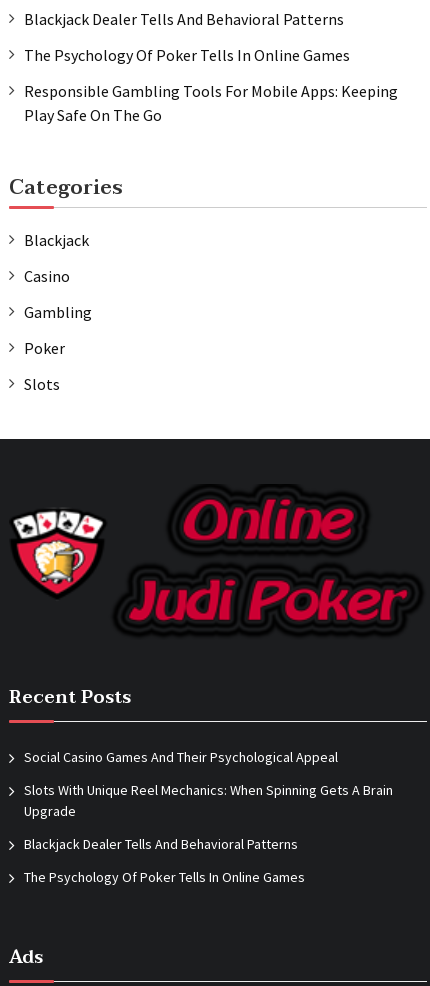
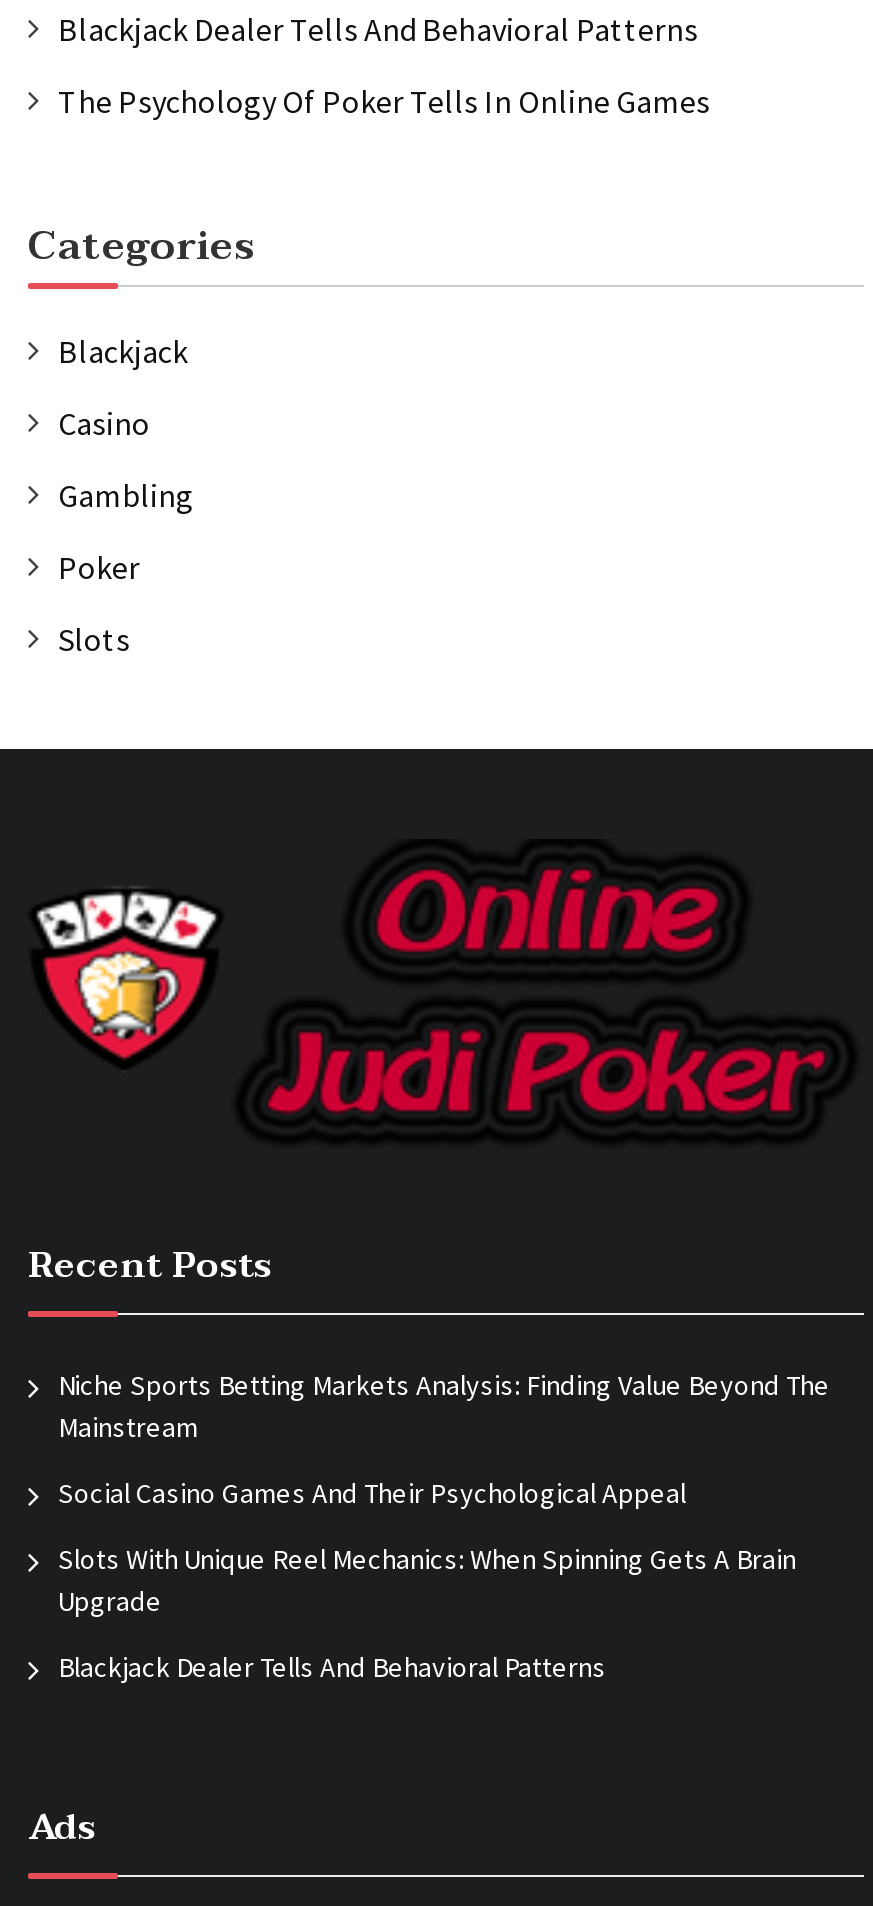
[24,81,398,125] Responsible Gambling Tools For Mobile Apps: Keeping | Play Safe On The Go -> none
moved [9,171,131,713] -> [28,213,272,1297]: [image] | Categories | Blackjack | Casino | Gambling | Poker | Slots | Recent Posts
none -> [58,1367,830,1445] Niche Sports Betting Markets Analysis: Finding Value Beyond The | Mainstream
[24,868,305,886] The Psychology Of Poker Tells In Online Games -> none

